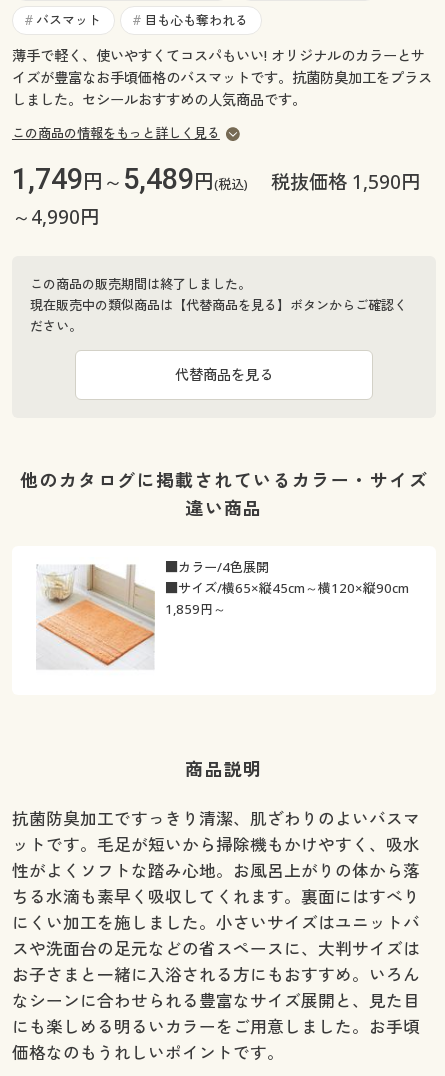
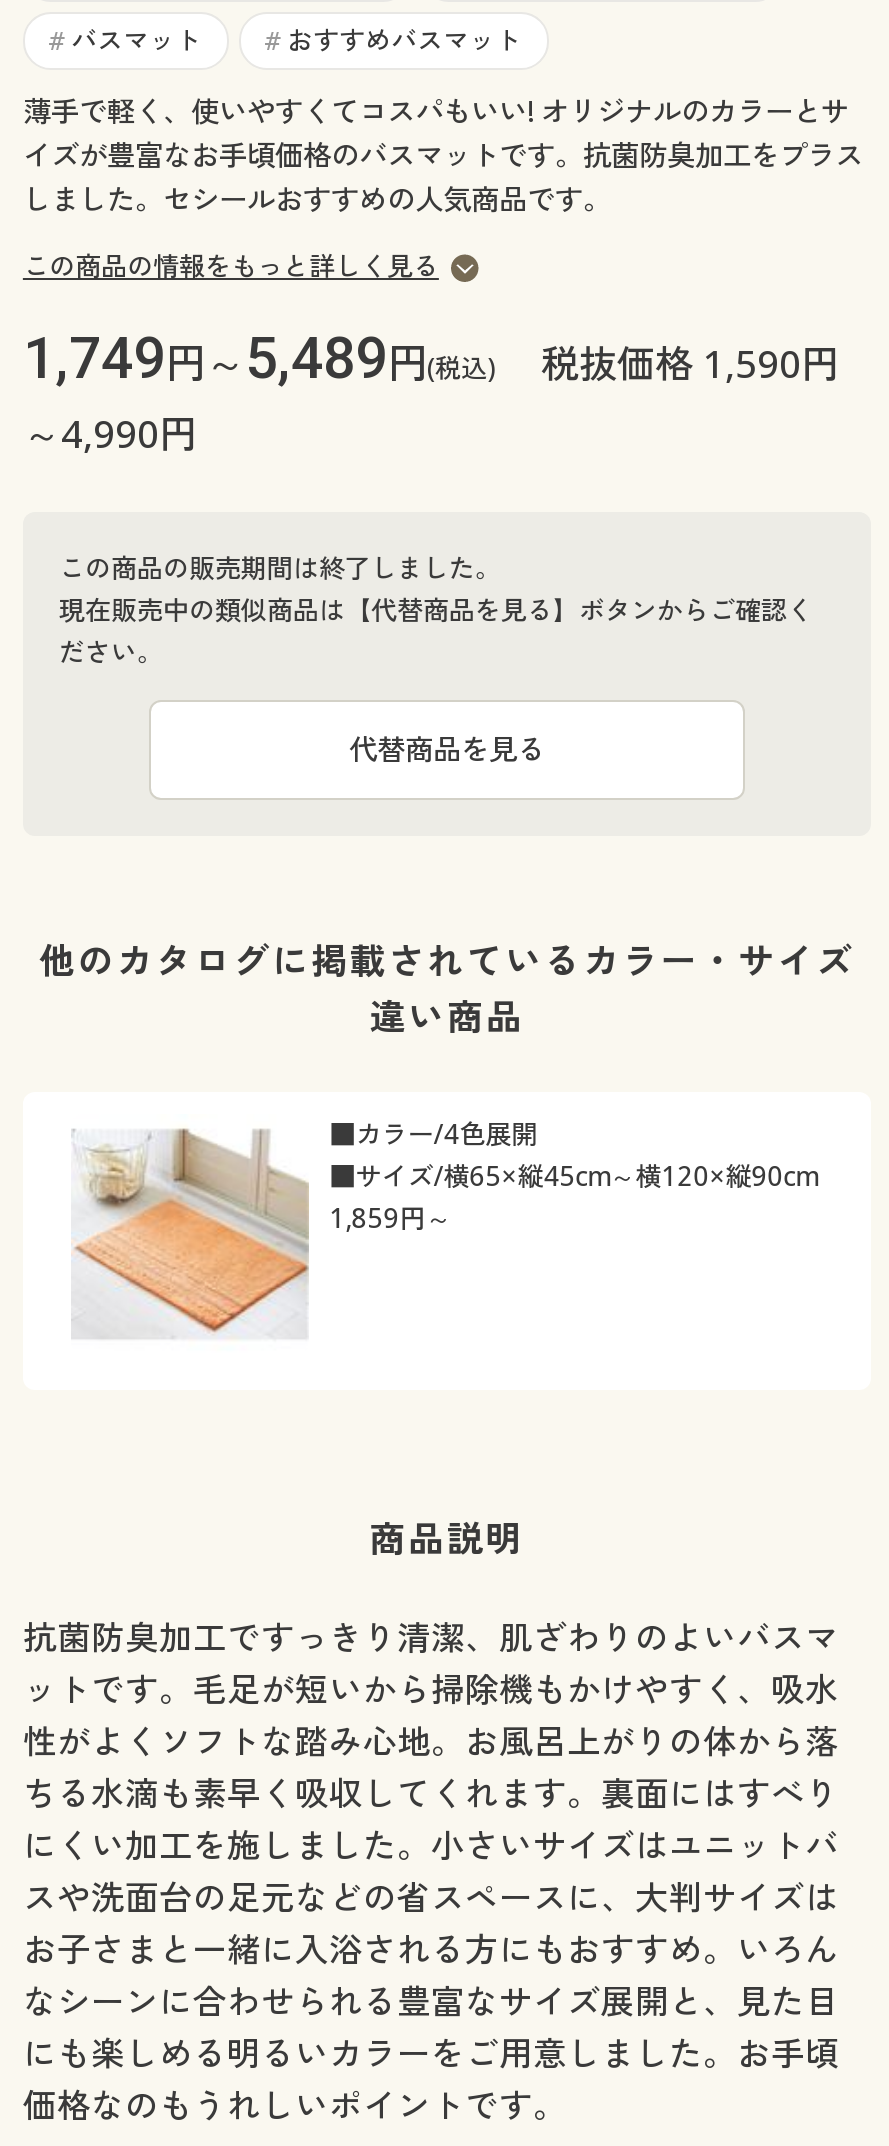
[133,11,248,29] # 目も心も奪われる -> [265,21,521,57] # おすすめバスマット

